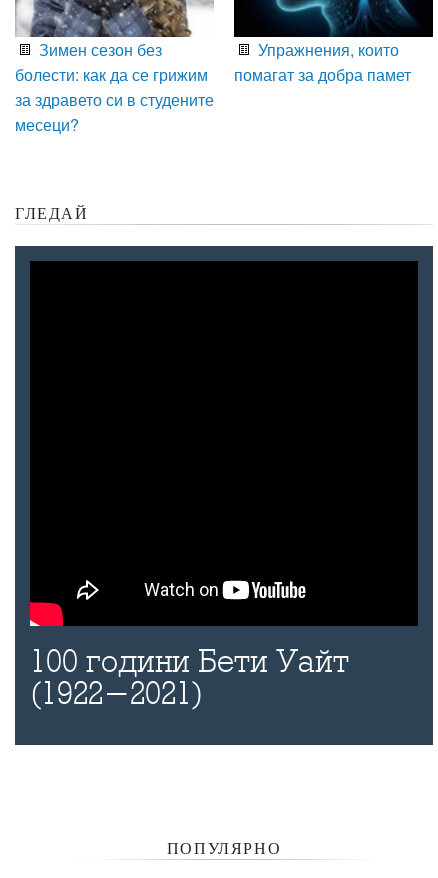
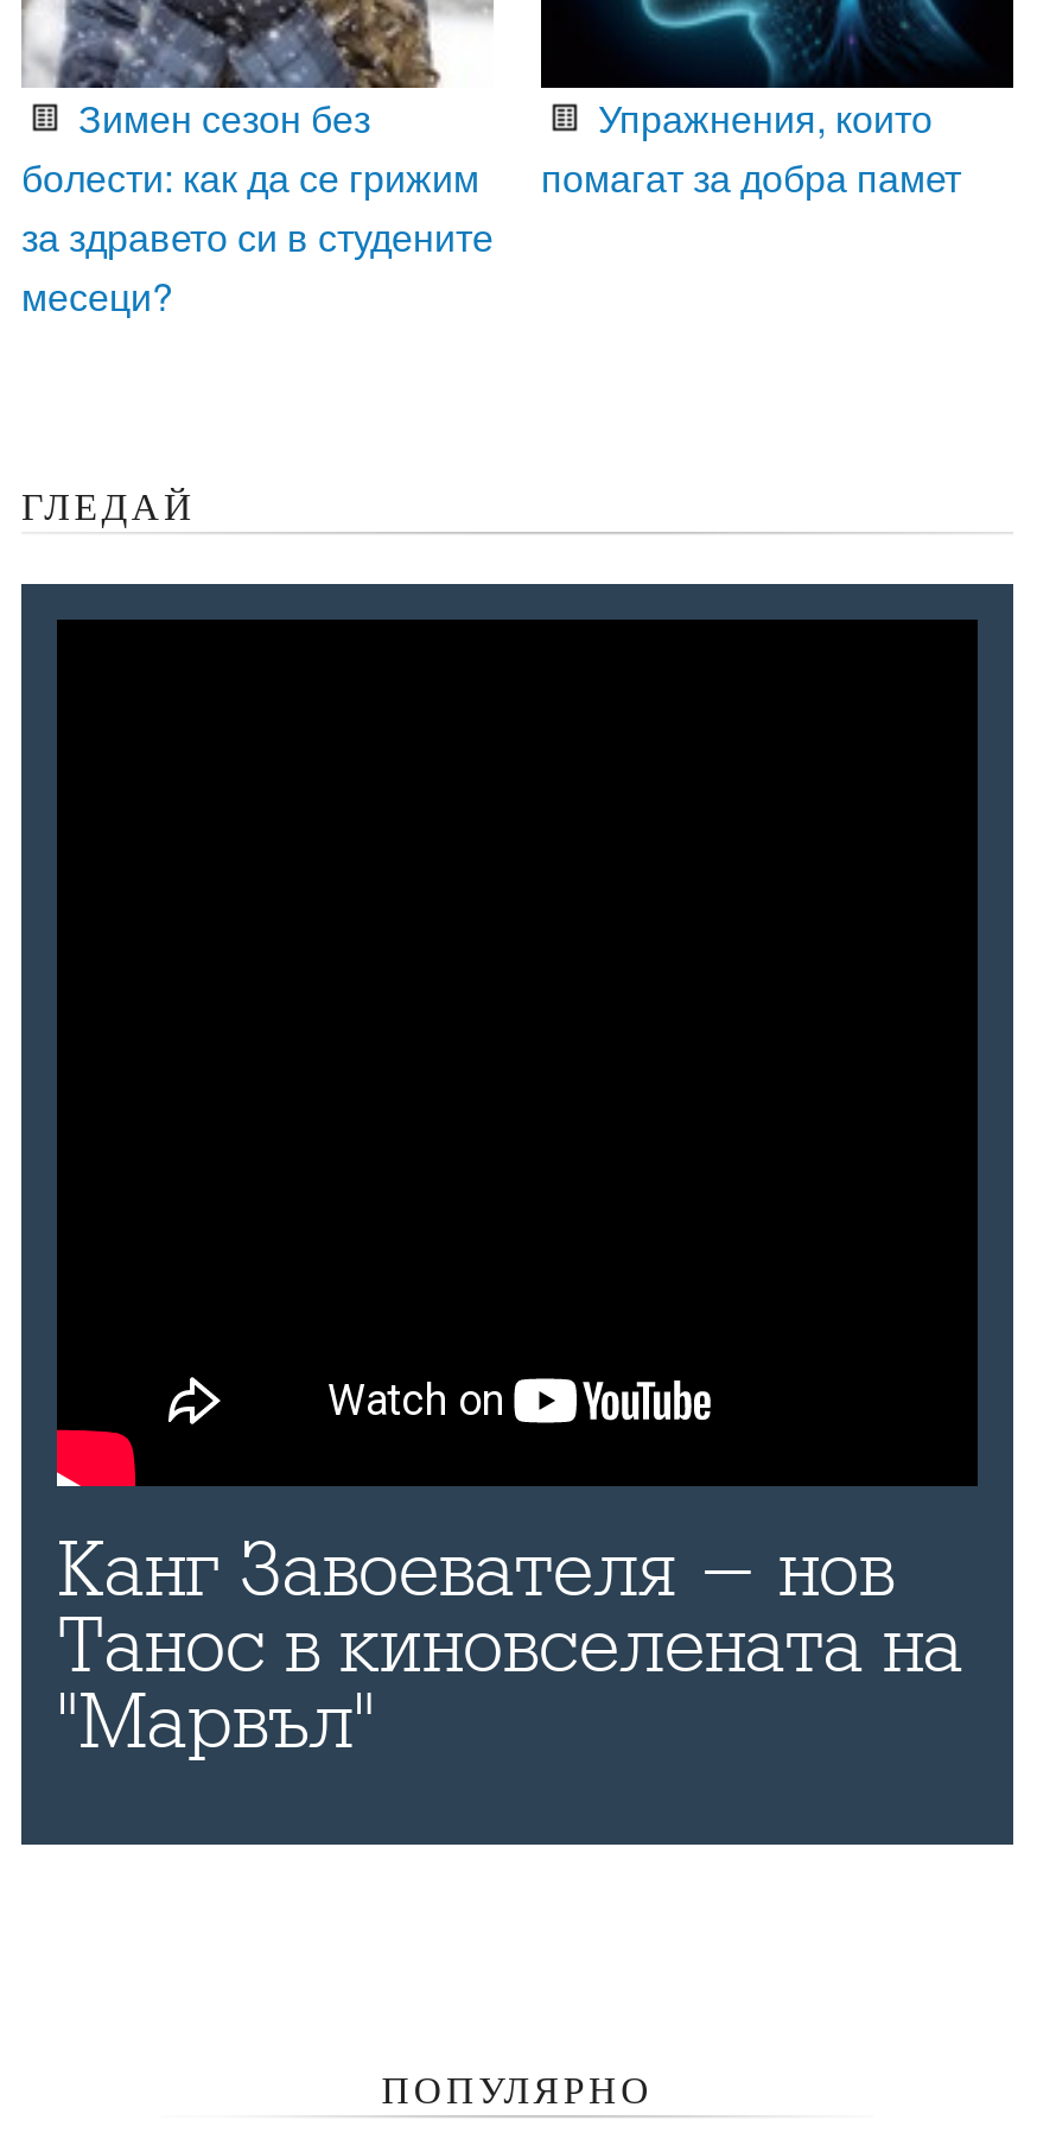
[30,643,349,712] 100 години Бети Уайт | (1922-2021) -> [57,1526,963,1765] Канг Завоевателя - нов | Танос в киновселената на | "Марвъл"

